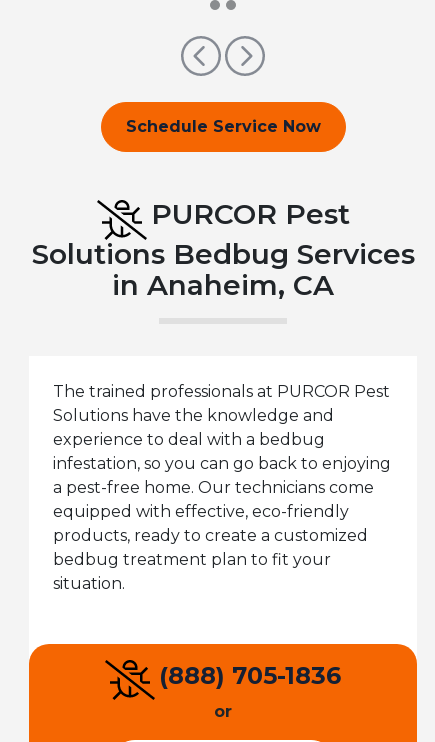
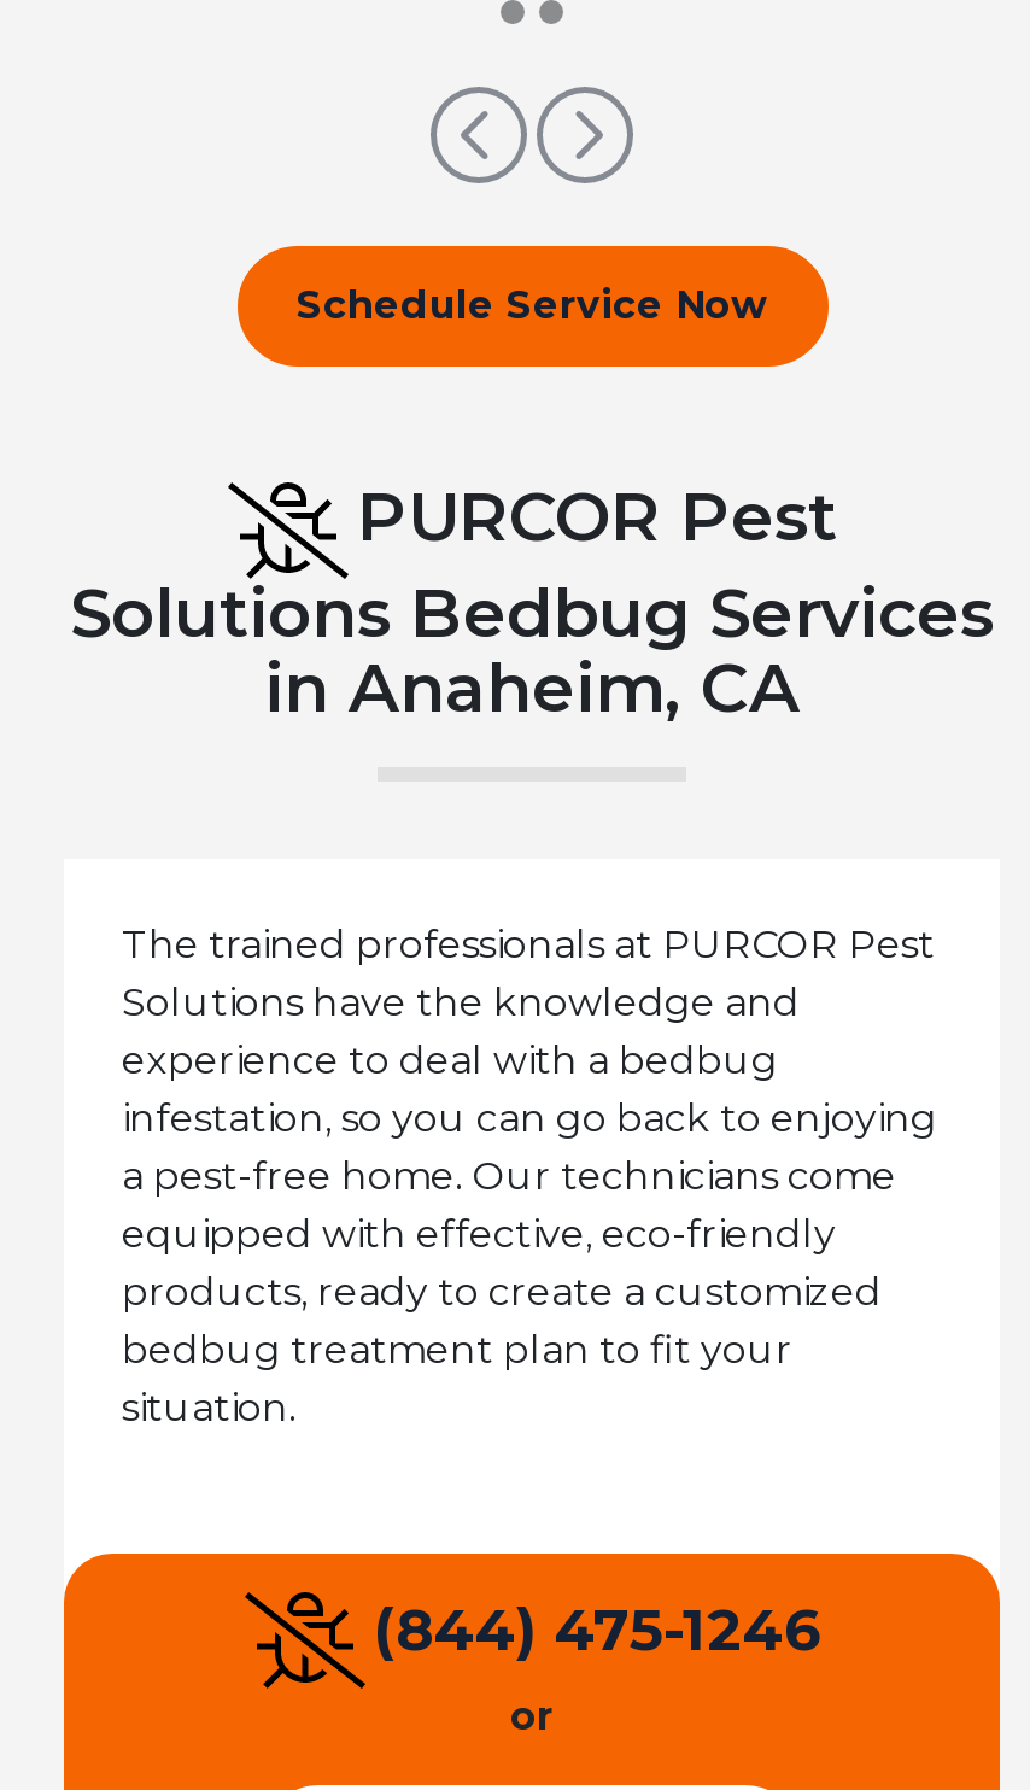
[159,661,341,690] (888) 705-1836 -> [374,1594,820,1664] (844) 475-1246

